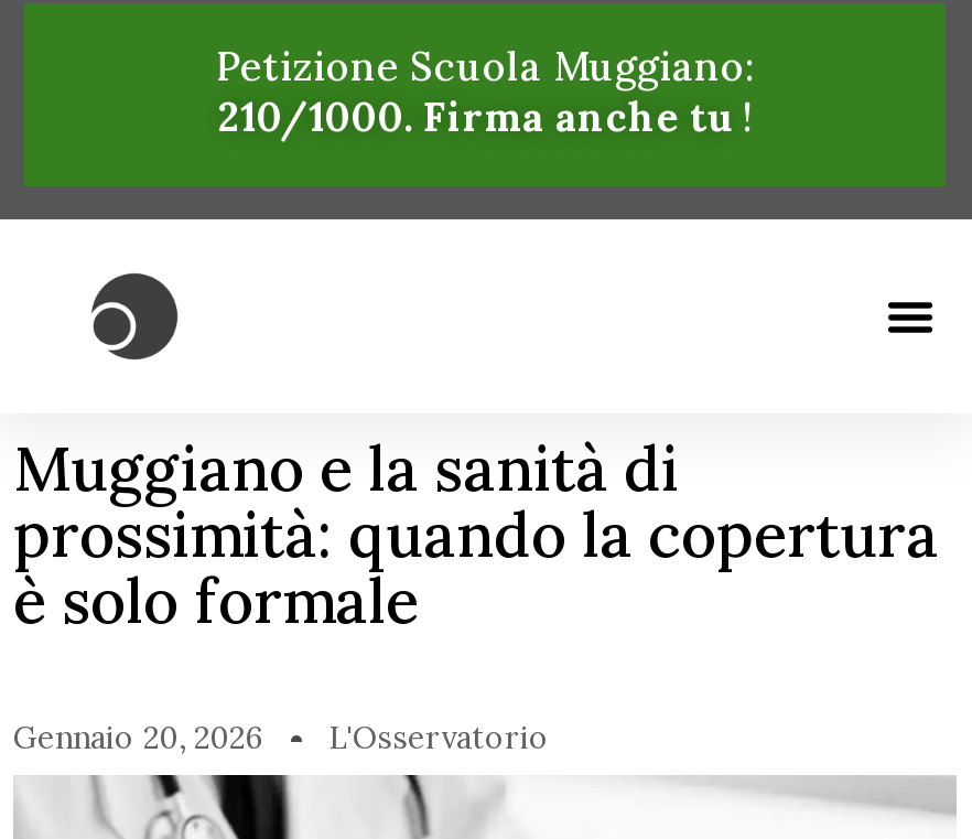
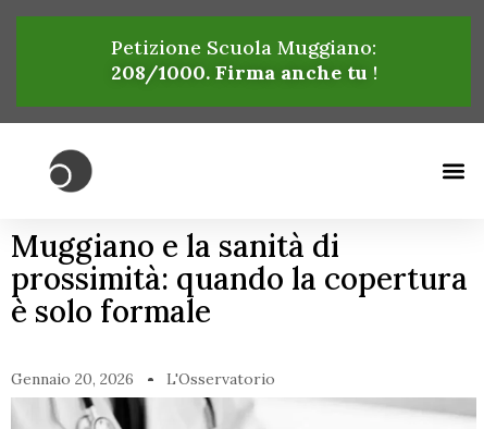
[218,92,752,142] 210/1000. Firma anche tu ! -> [110,60,377,85] 208/1000. Firma anche tu !

